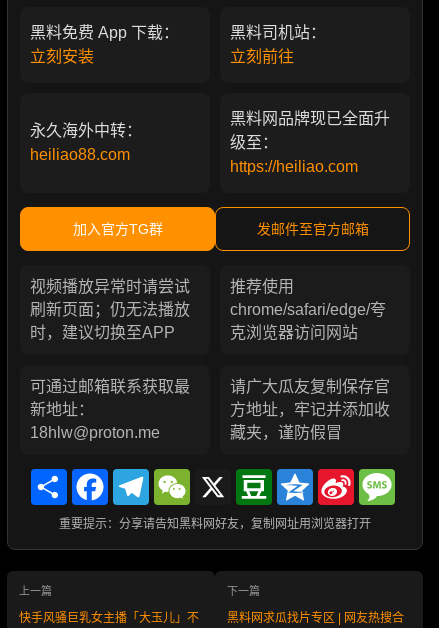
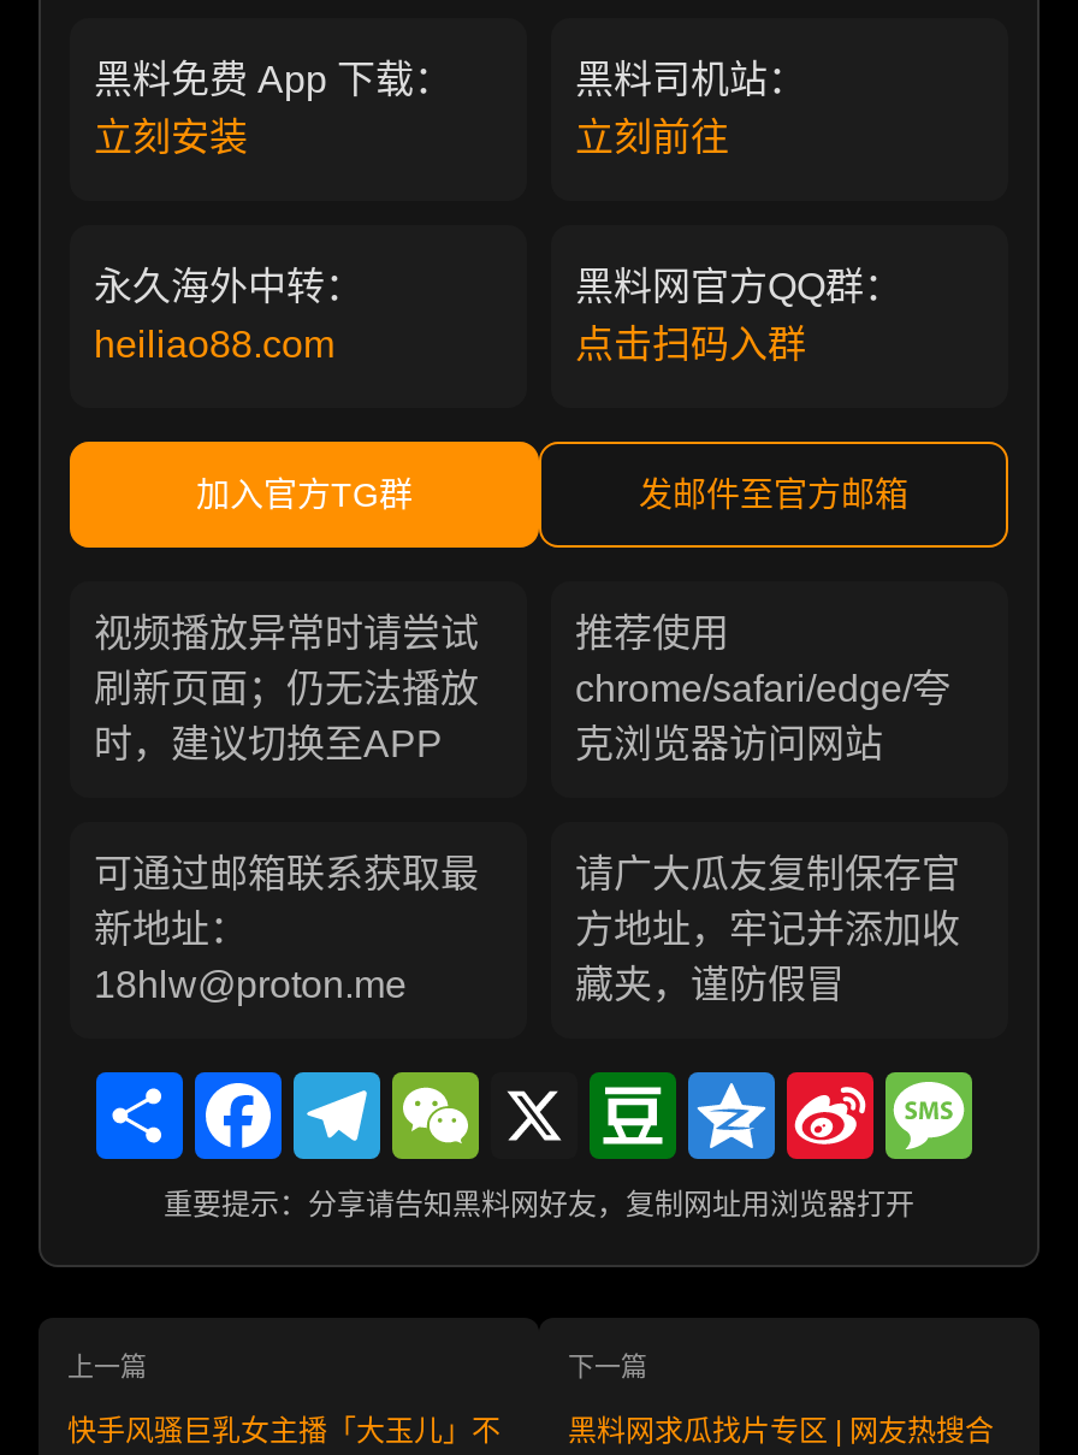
[230,110,390,175] 黑料网品牌现已全面升 | 级至： | https://heiliao.com -> [575,266,902,365] 黑料网官方QQ群： | 点击扫码入群

